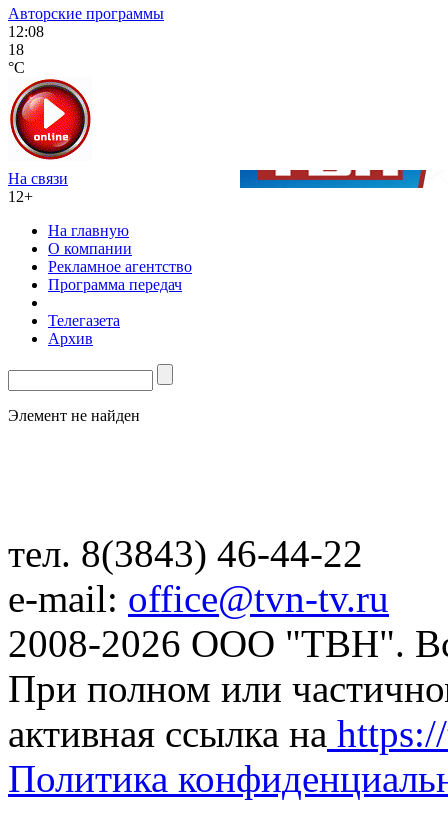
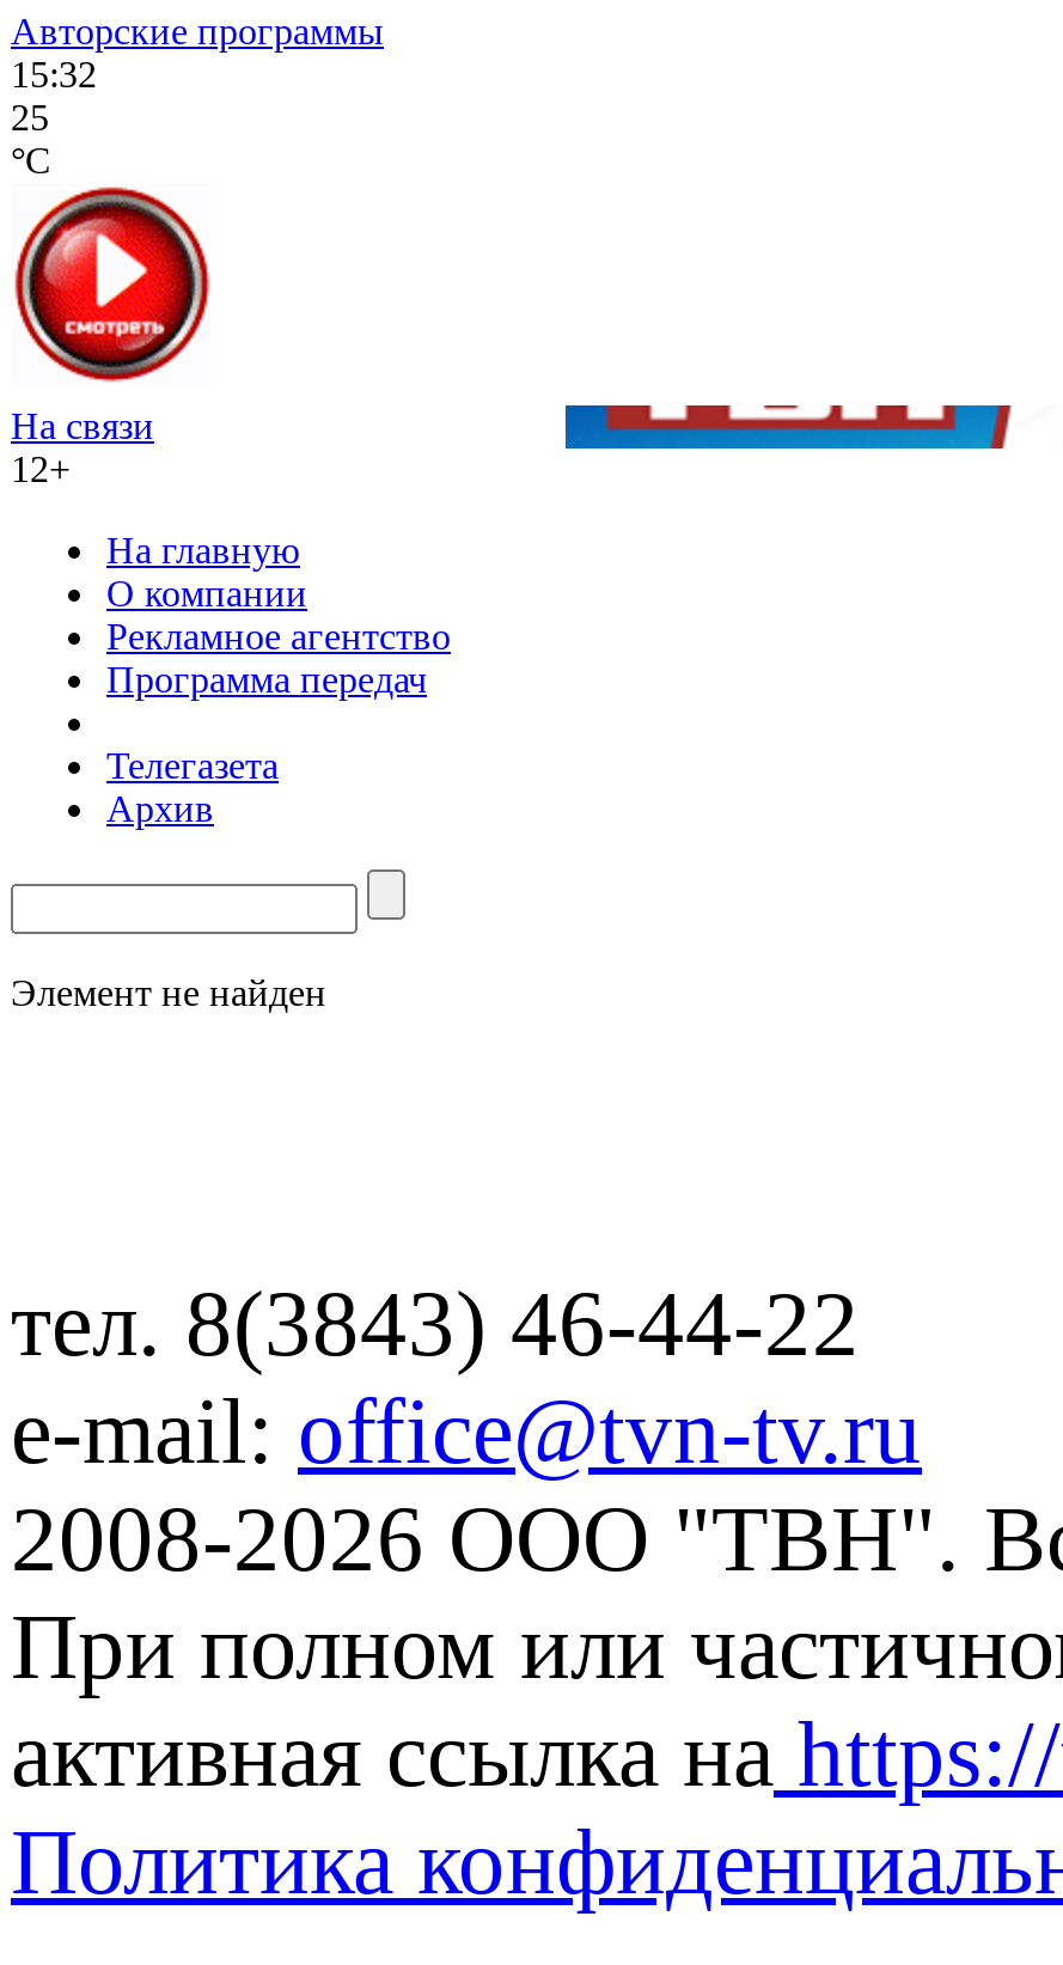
[8,23,44,40] 12:08 -> [11,54,97,94] 15:32
[8,41,24,58] 18 -> [11,97,49,138] 25

